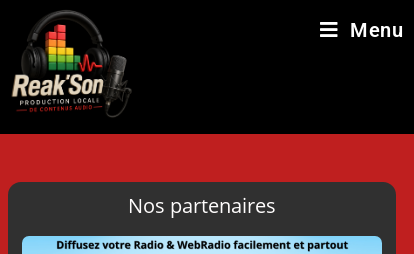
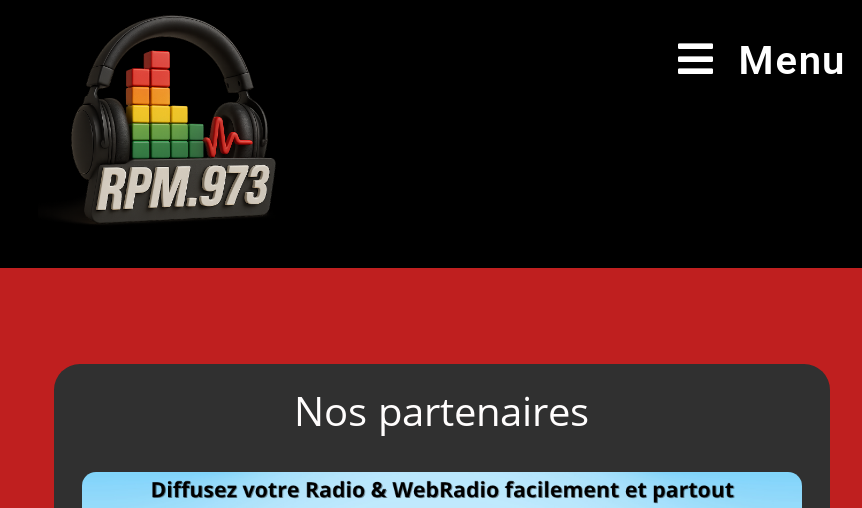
[11,9,131,117] [image] -> [62,16,290,222] [image]

